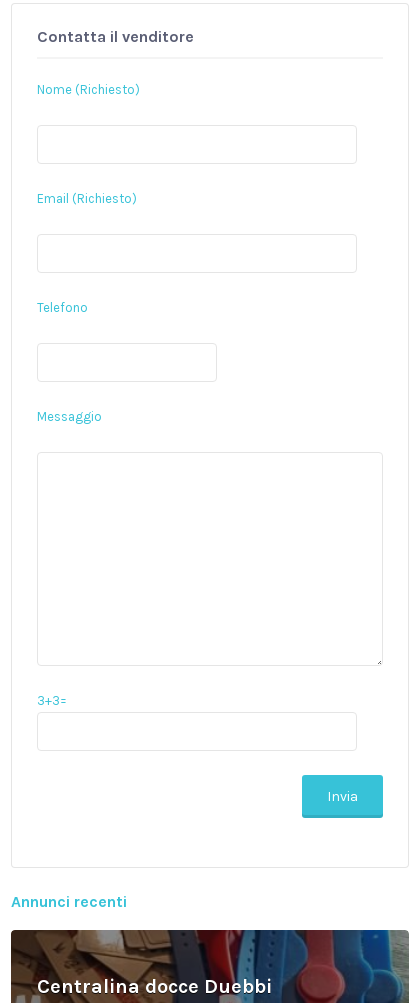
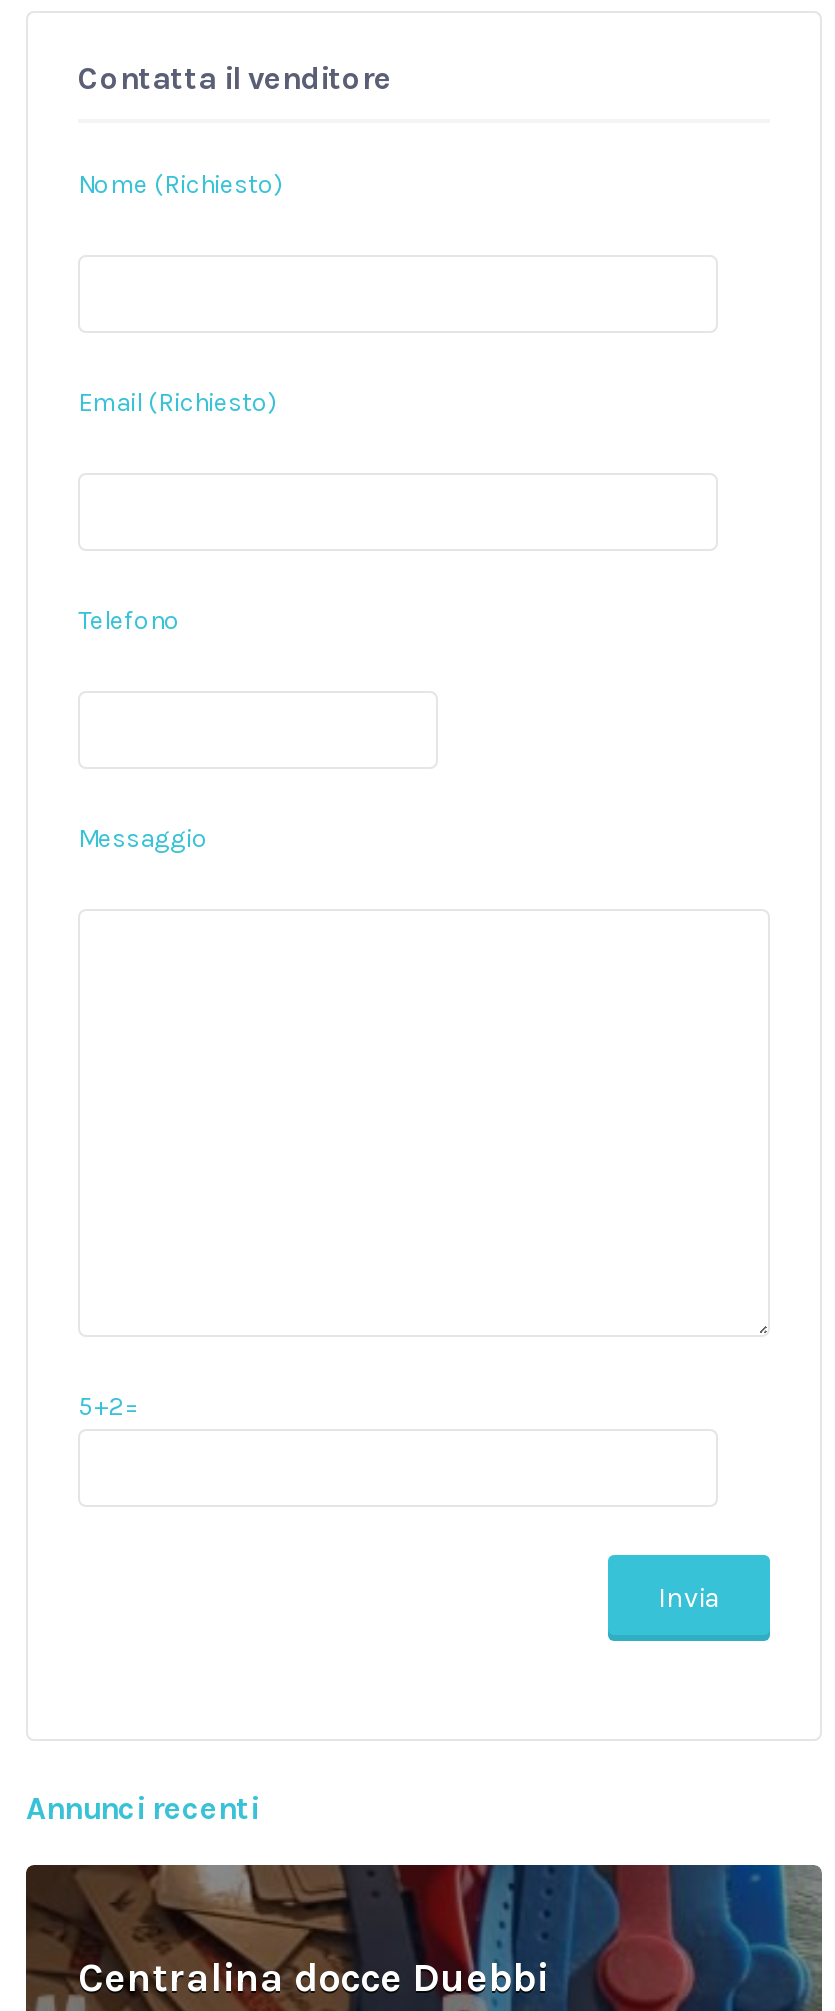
[37,693,67,708] 3+3= -> [78,1391,138,1421] 5+2=

